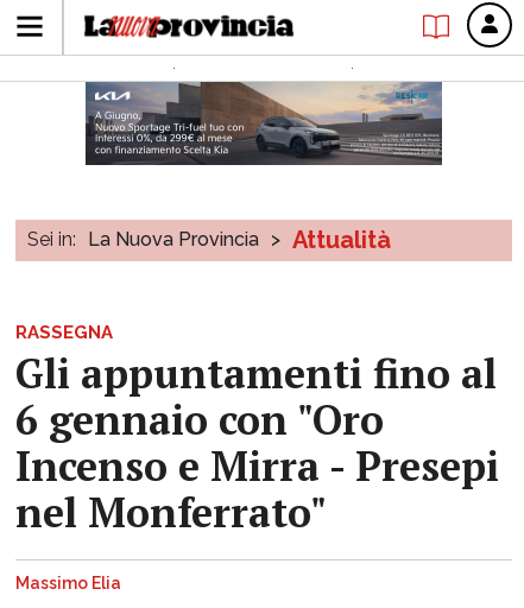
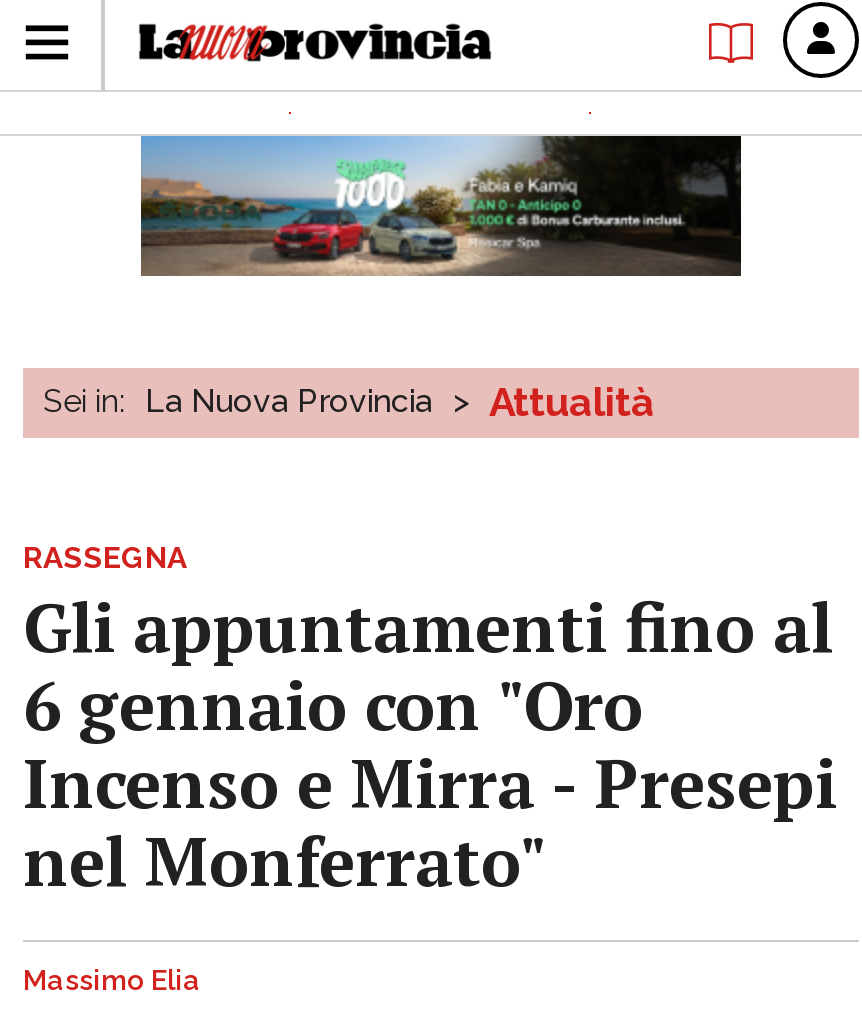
[84,81,443,166] [image] -> [141,134,743,278] [image]

